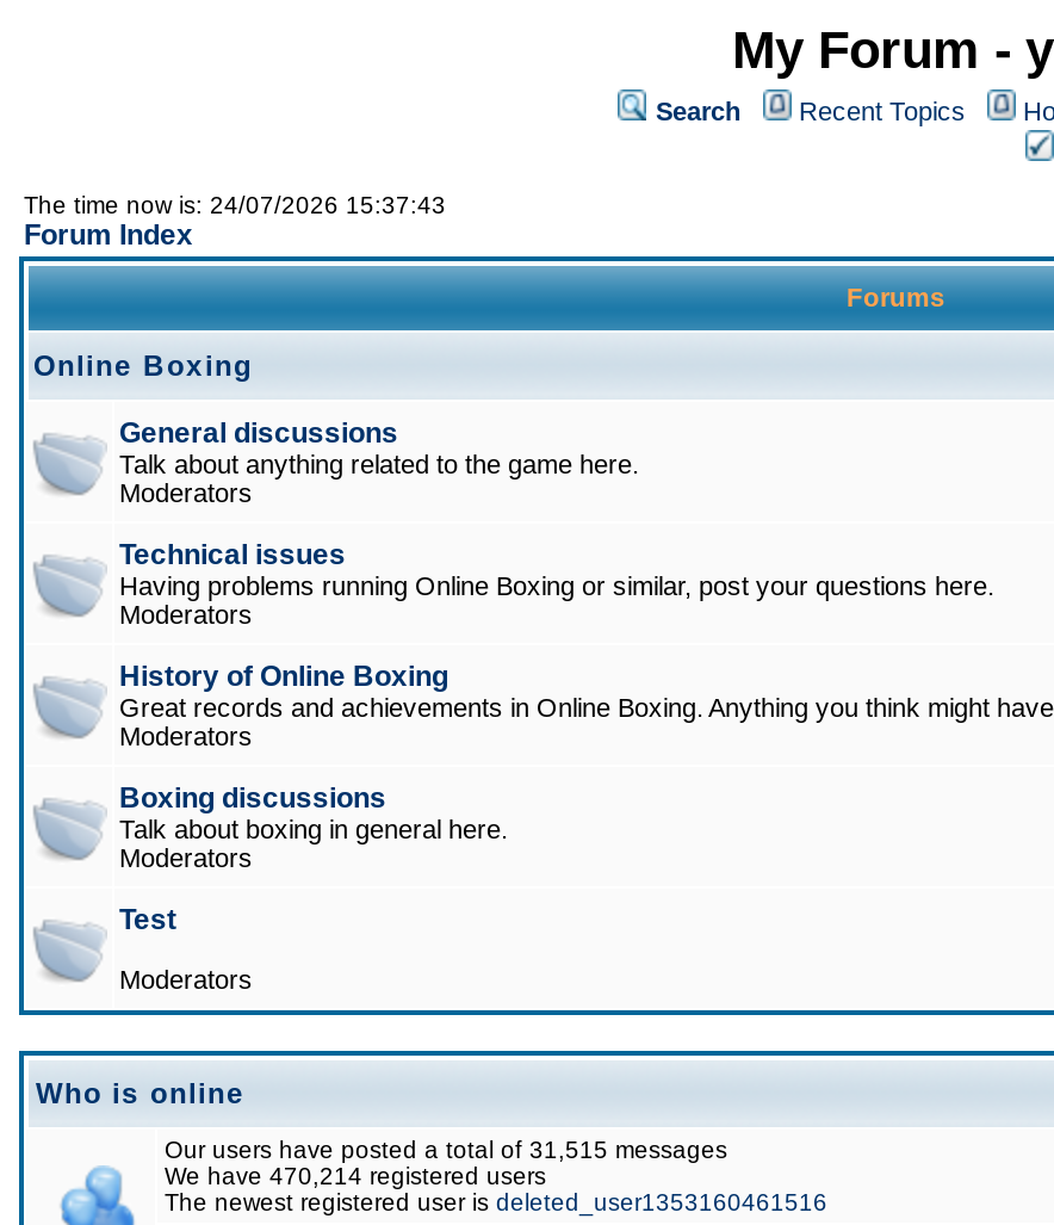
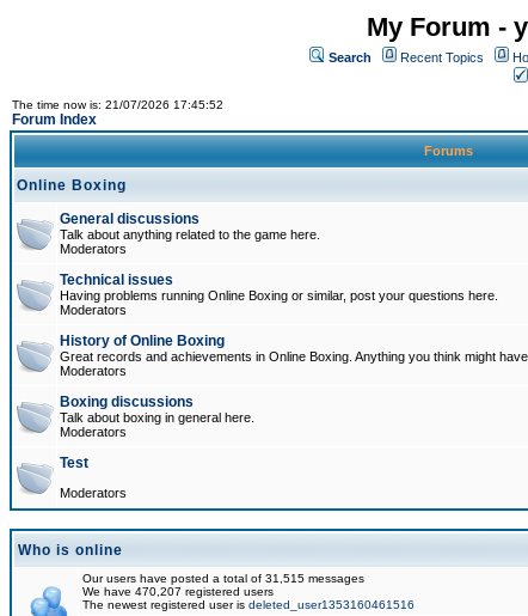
[24,192,446,218] The time now is: 24/07/2026 15:37:43 -> [12,98,223,111] The time now is: 21/07/2026 17:45:52
[165,1163,546,1189] We have 470,214 registered users -> [82,585,274,598] We have 470,207 registered users

